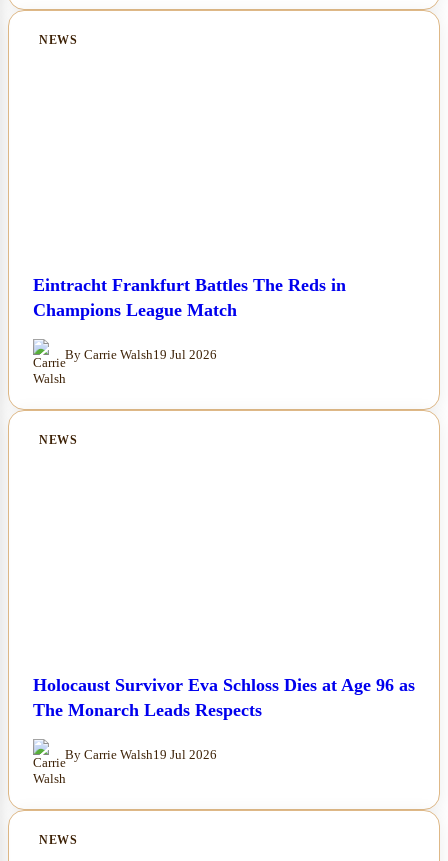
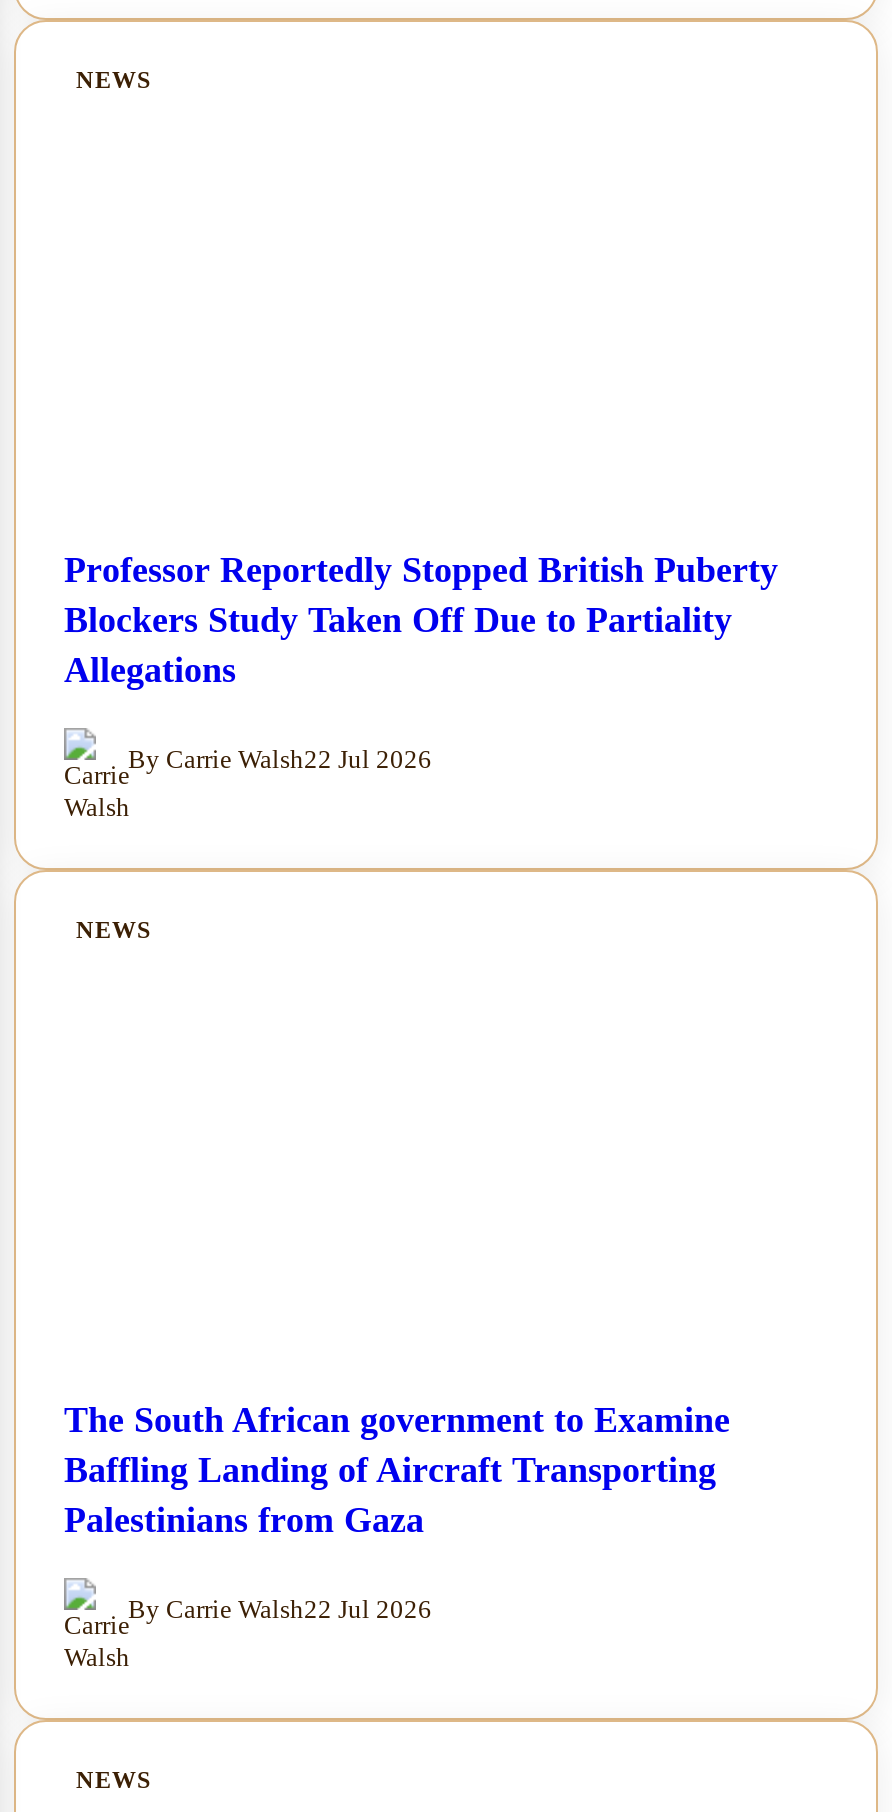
[33,274,346,319] Eintracht Frankfurt Battles The Reds in | Champions League Match -> [64,549,778,689] Professor Reportedly Stopped British Puberty | Blockers Study Taken Off Due to Partiality | Allegations
[65,346,217,361] By Carrie Walsh19 Jul 2026 -> [128,743,432,773] By Carrie Walsh22 Jul 2026
[33,674,415,719] Holocaust Survivor Eva Schloss Dies at Age 96 as | The Monarch Leads Respects -> [64,1399,730,1539] The South African government to Examine | Baffling Landing of Aircraft Transporting | Palestinians from Gaza
[65,746,217,761] By Carrie Walsh19 Jul 2026 -> [128,1593,432,1623] By Carrie Walsh22 Jul 2026

